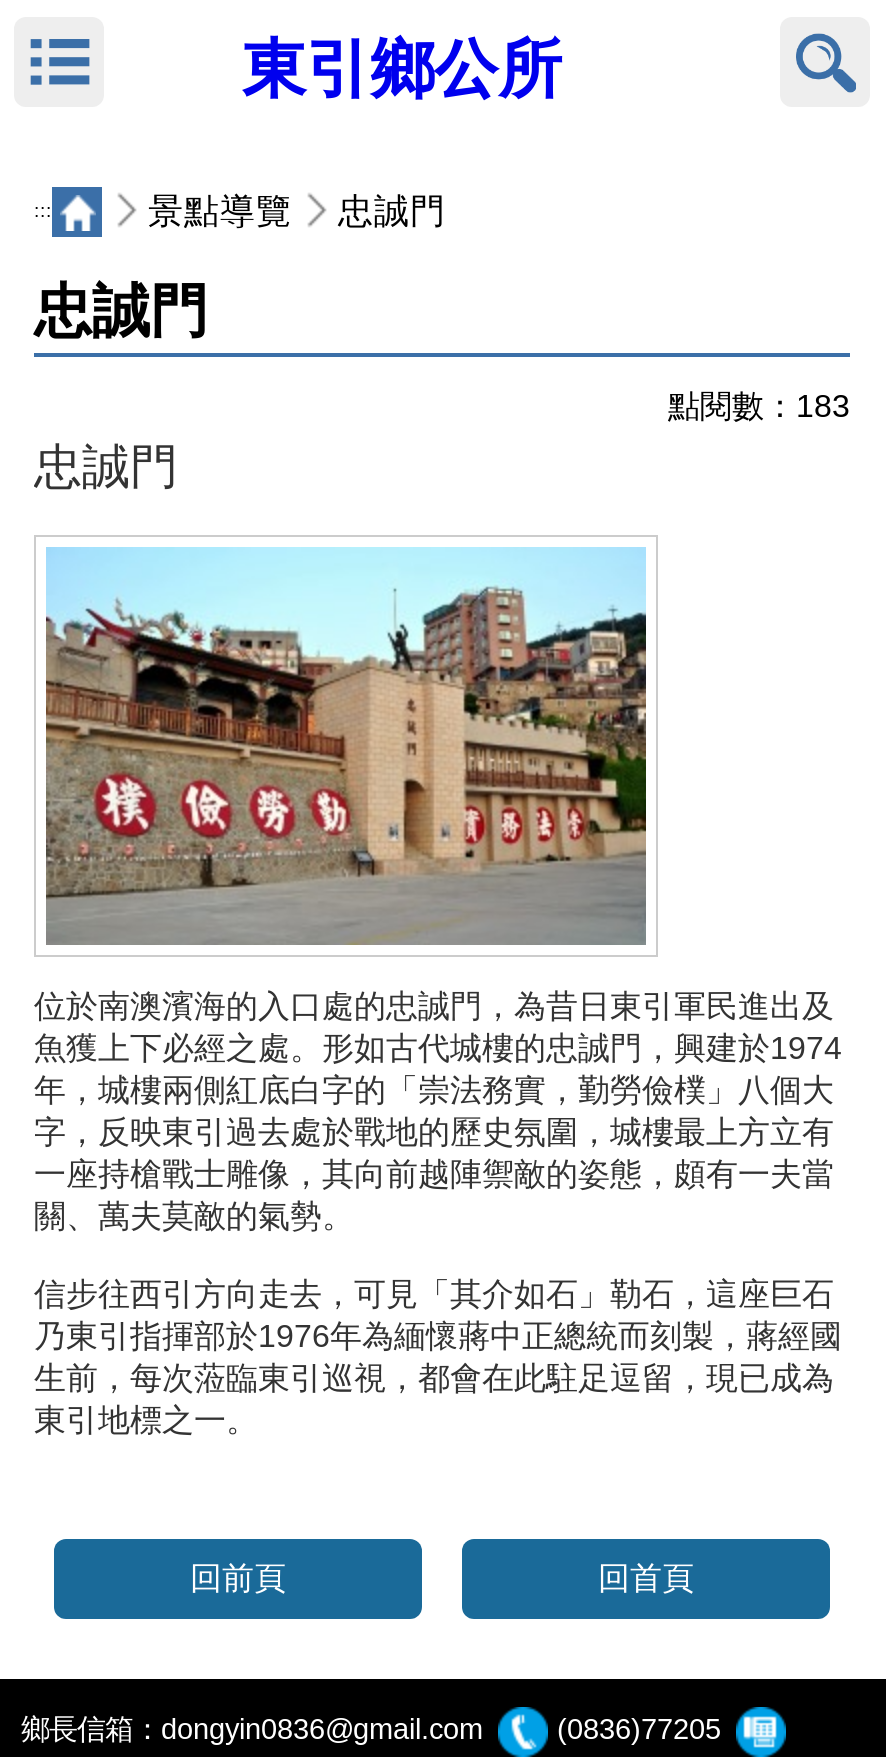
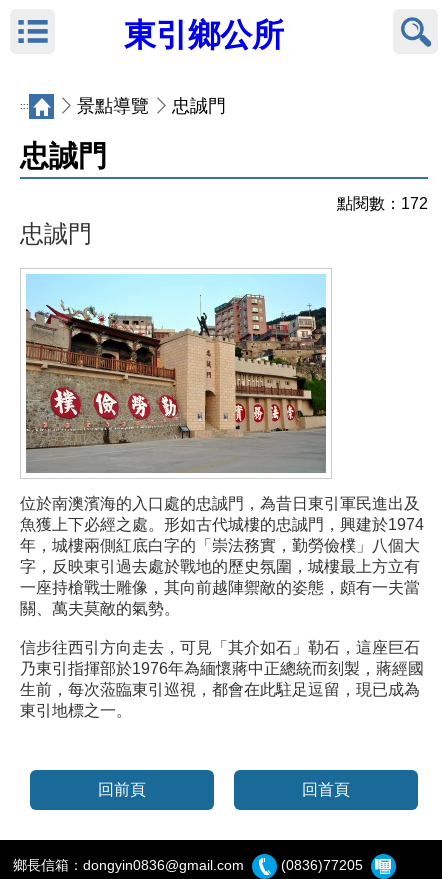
[668,389,850,423] 點閱數：183 -> [337,195,428,212] 點閱數：172

